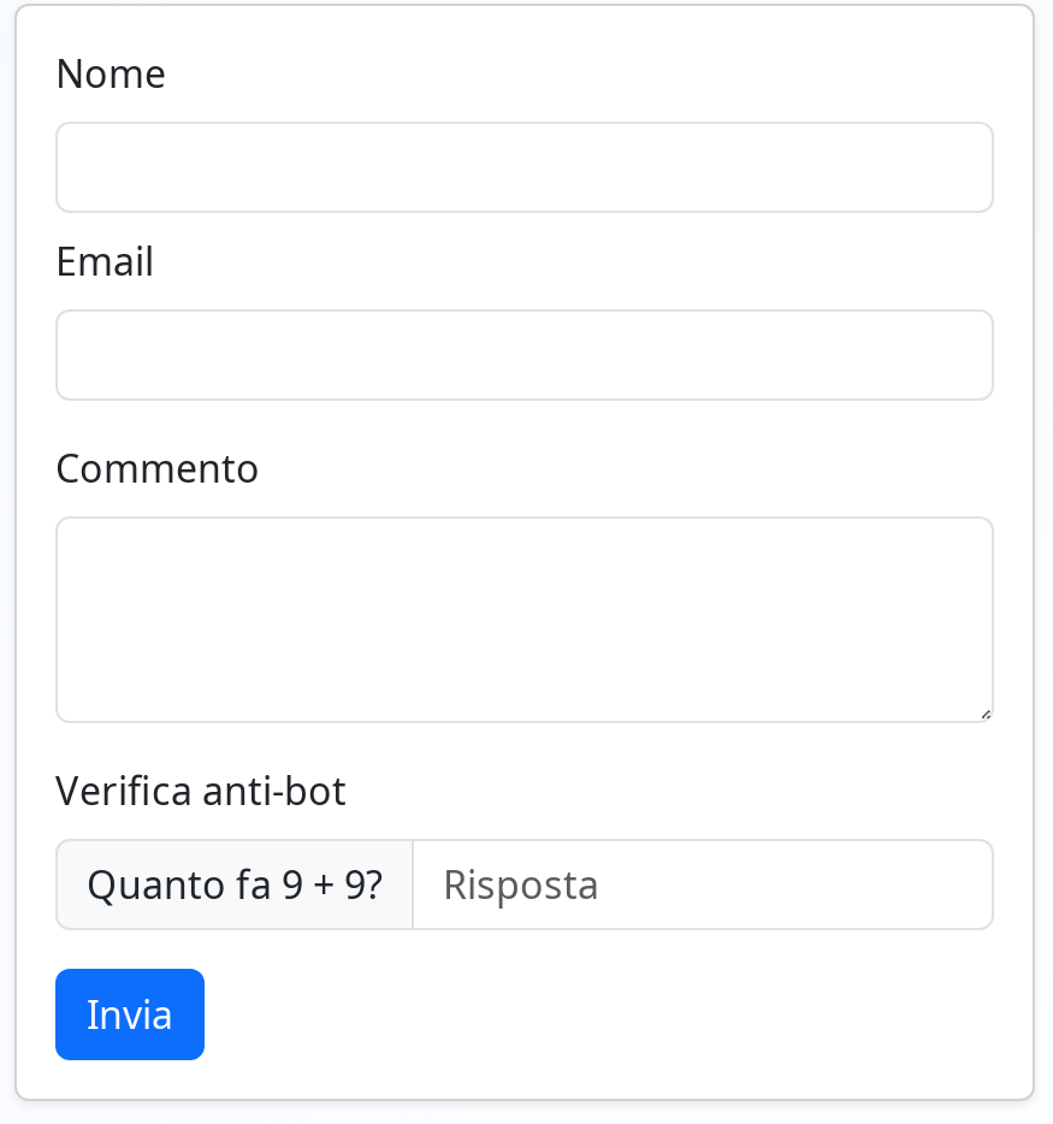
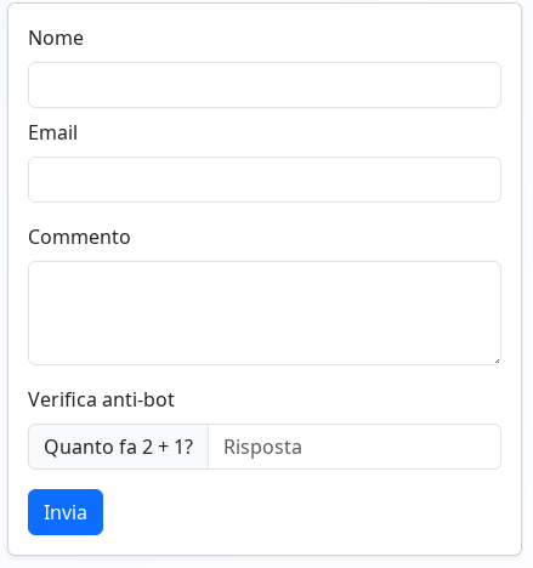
[87,858,383,911] Quanto fa 9 + 9? -> [44,433,193,460] Quanto fa 2 + 1?

